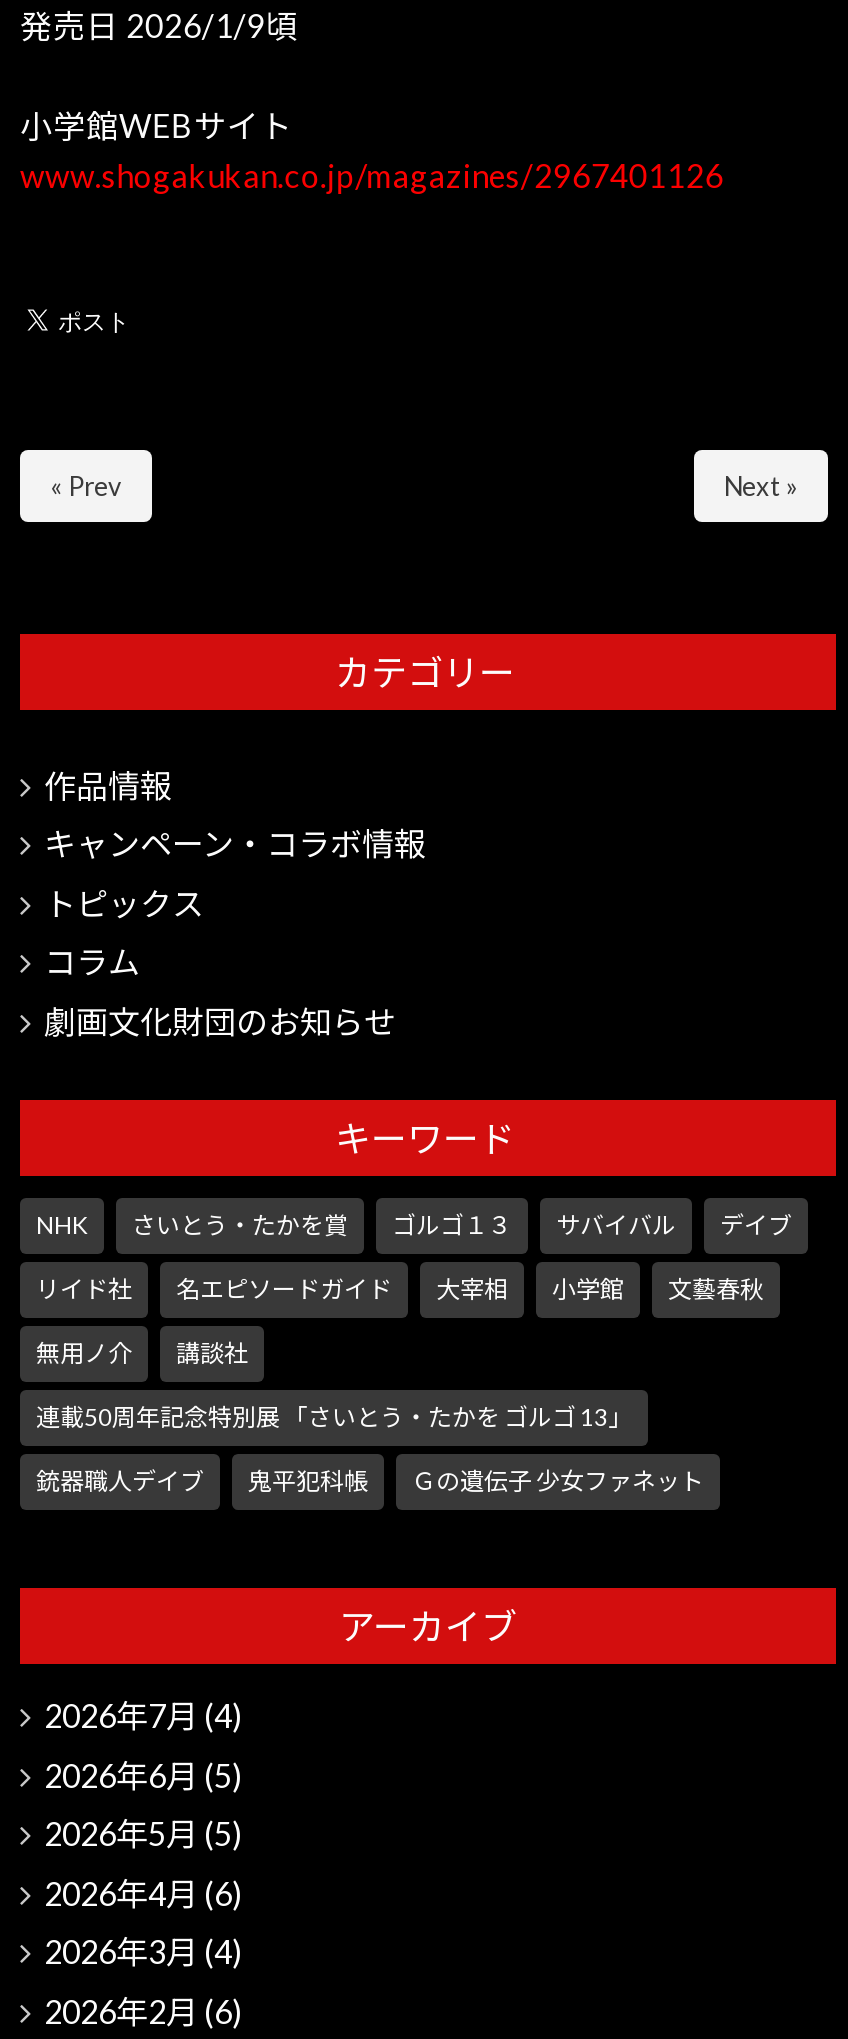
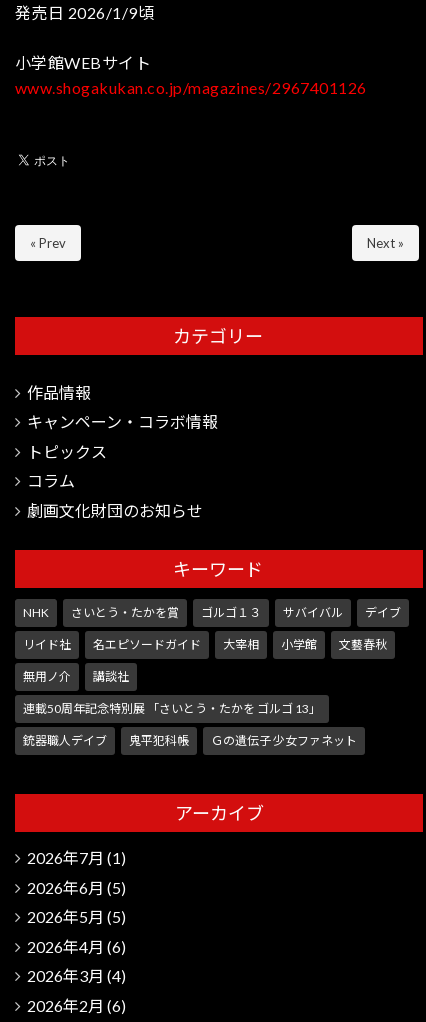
[44,1696,242,1734] 2026年7月(4) -> [27,848,126,867] 2026年7月(1)

